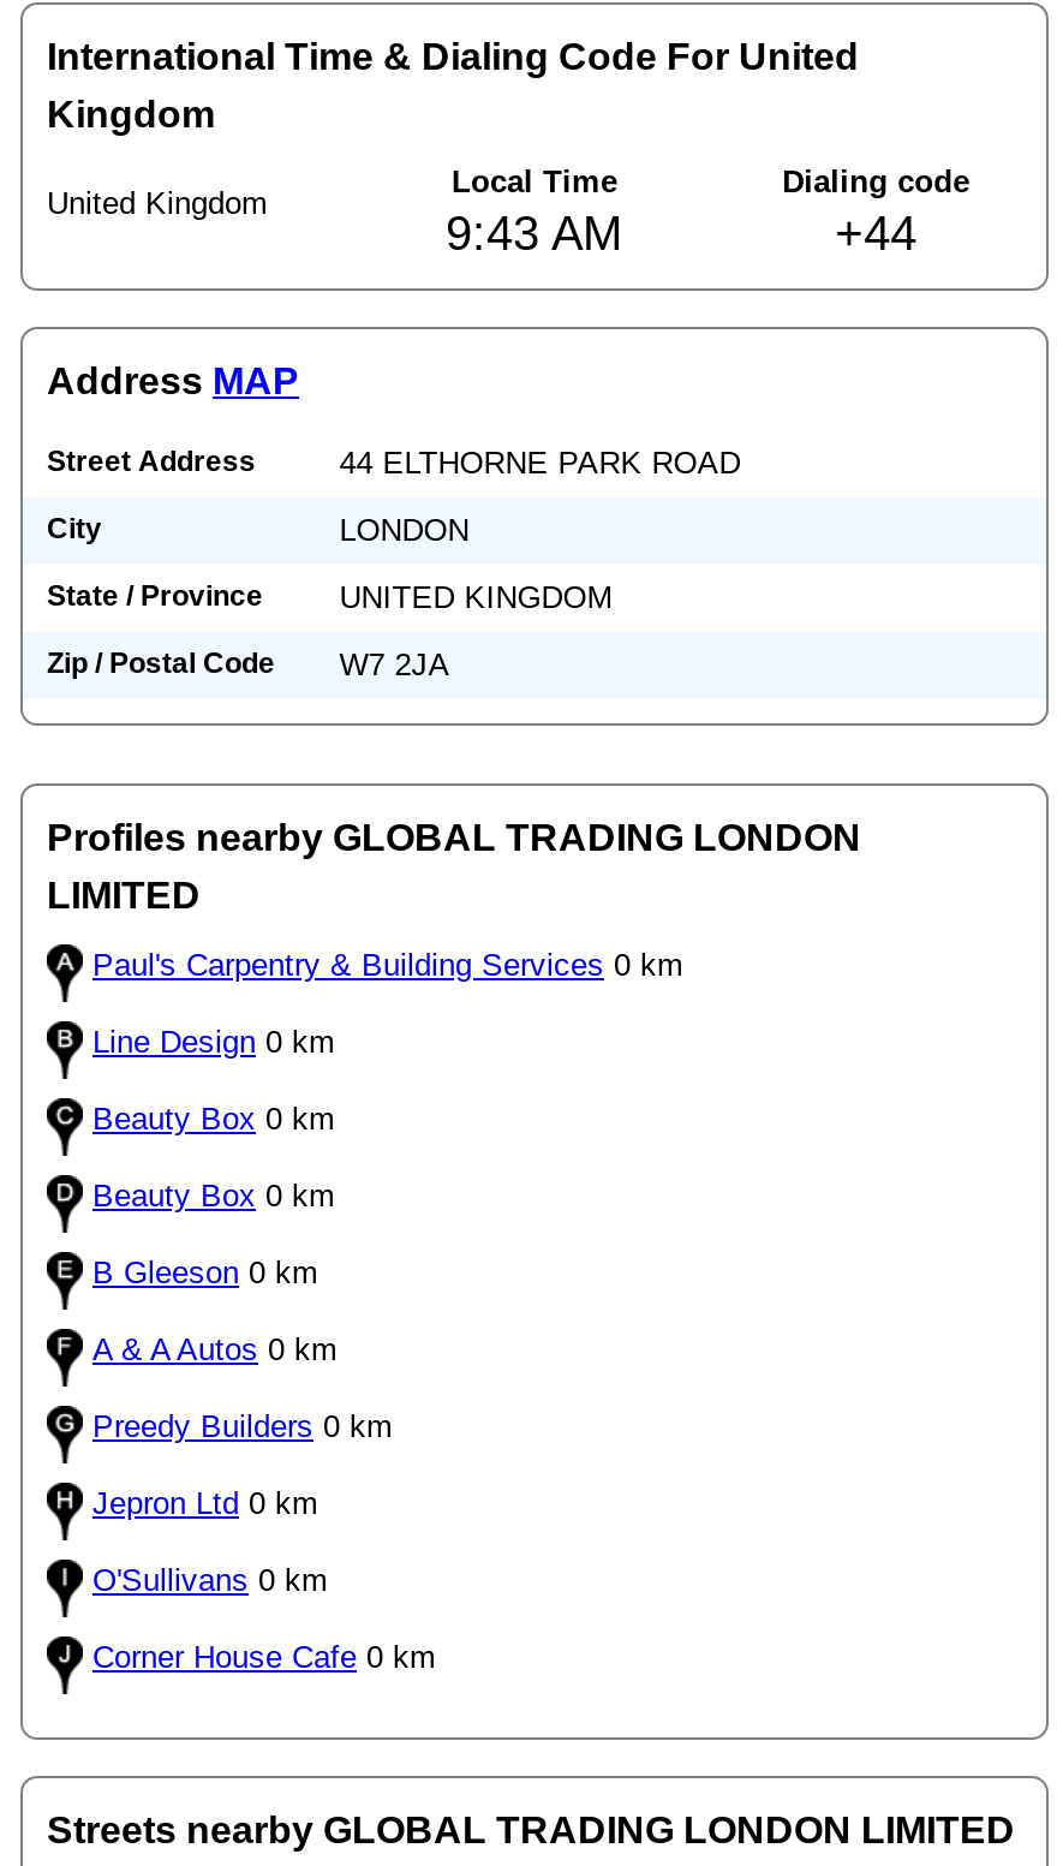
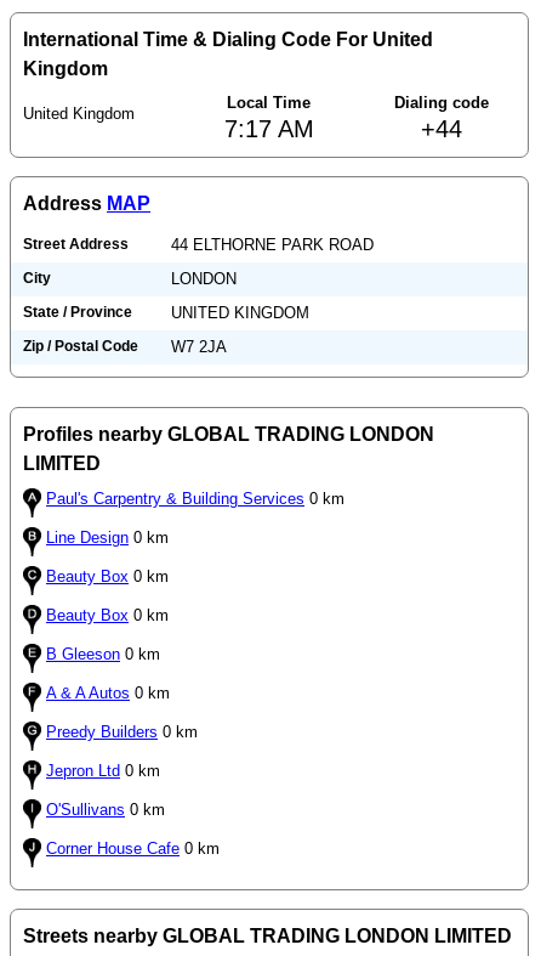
[446,207,623,260] 9:43 AM -> [224,115,314,142] 7:17 AM

